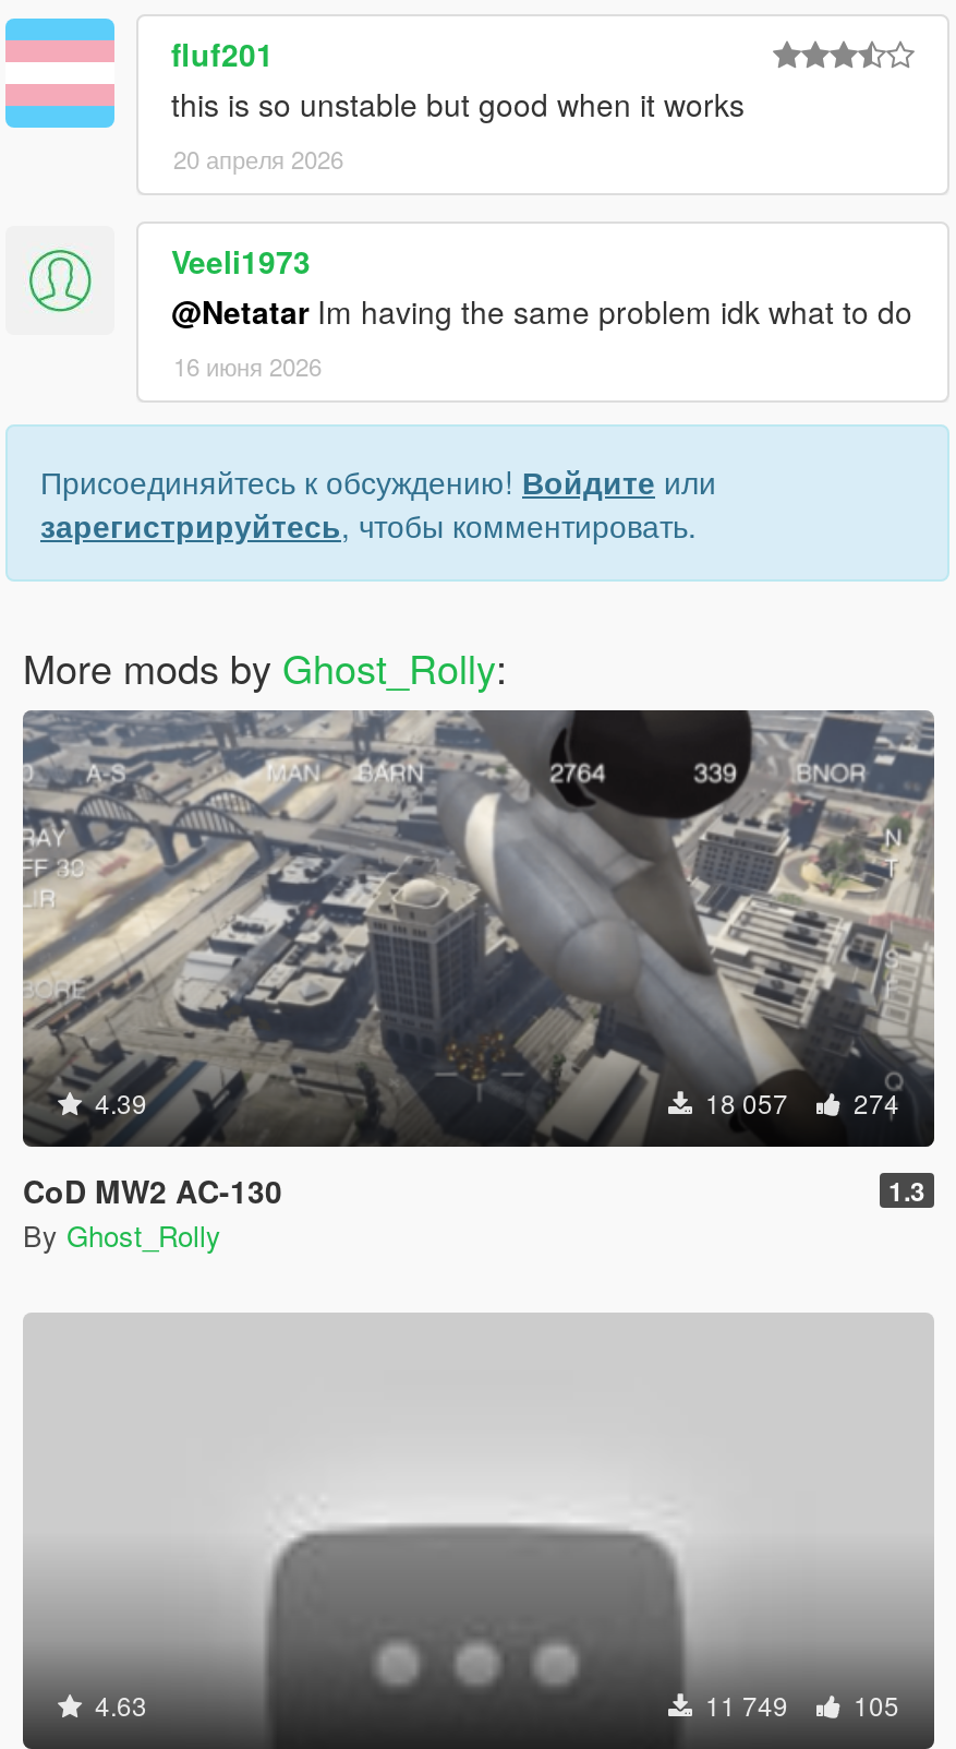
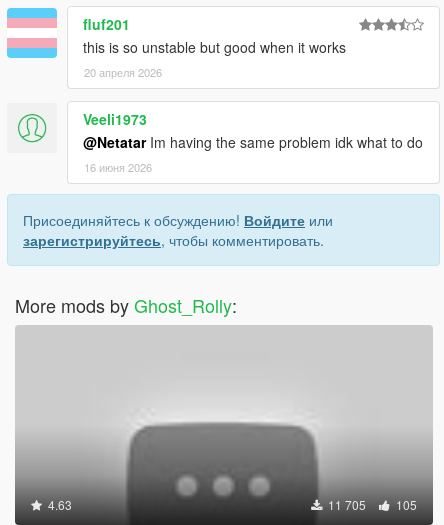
[23,708,934,1255] [image] | 4.39 | 18 057 | 274 | CoD MW2 AC-130 | 1.3 | By Ghost_Rolly -> none
[699,1685,899,1722] 11 749 105 -> [325,495,417,512] 11 705 105

